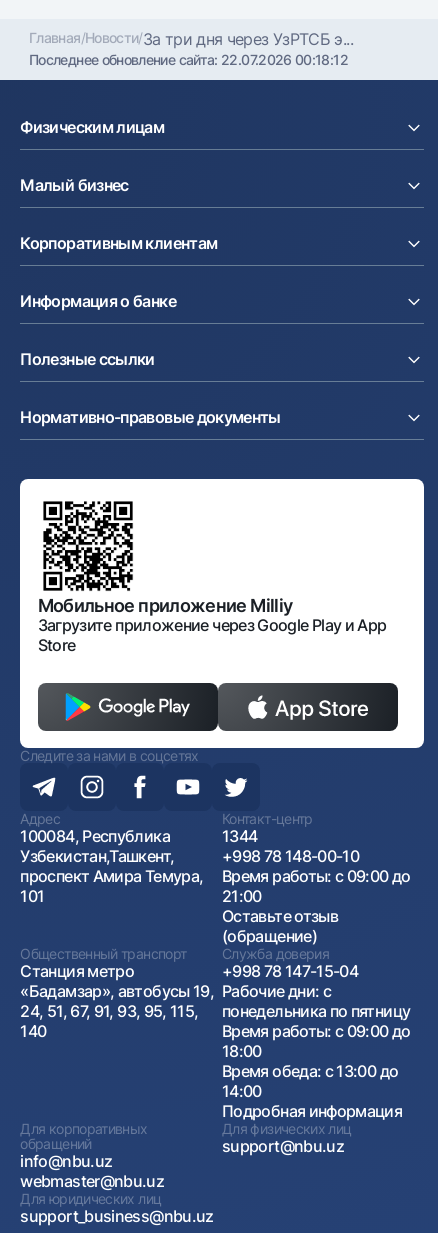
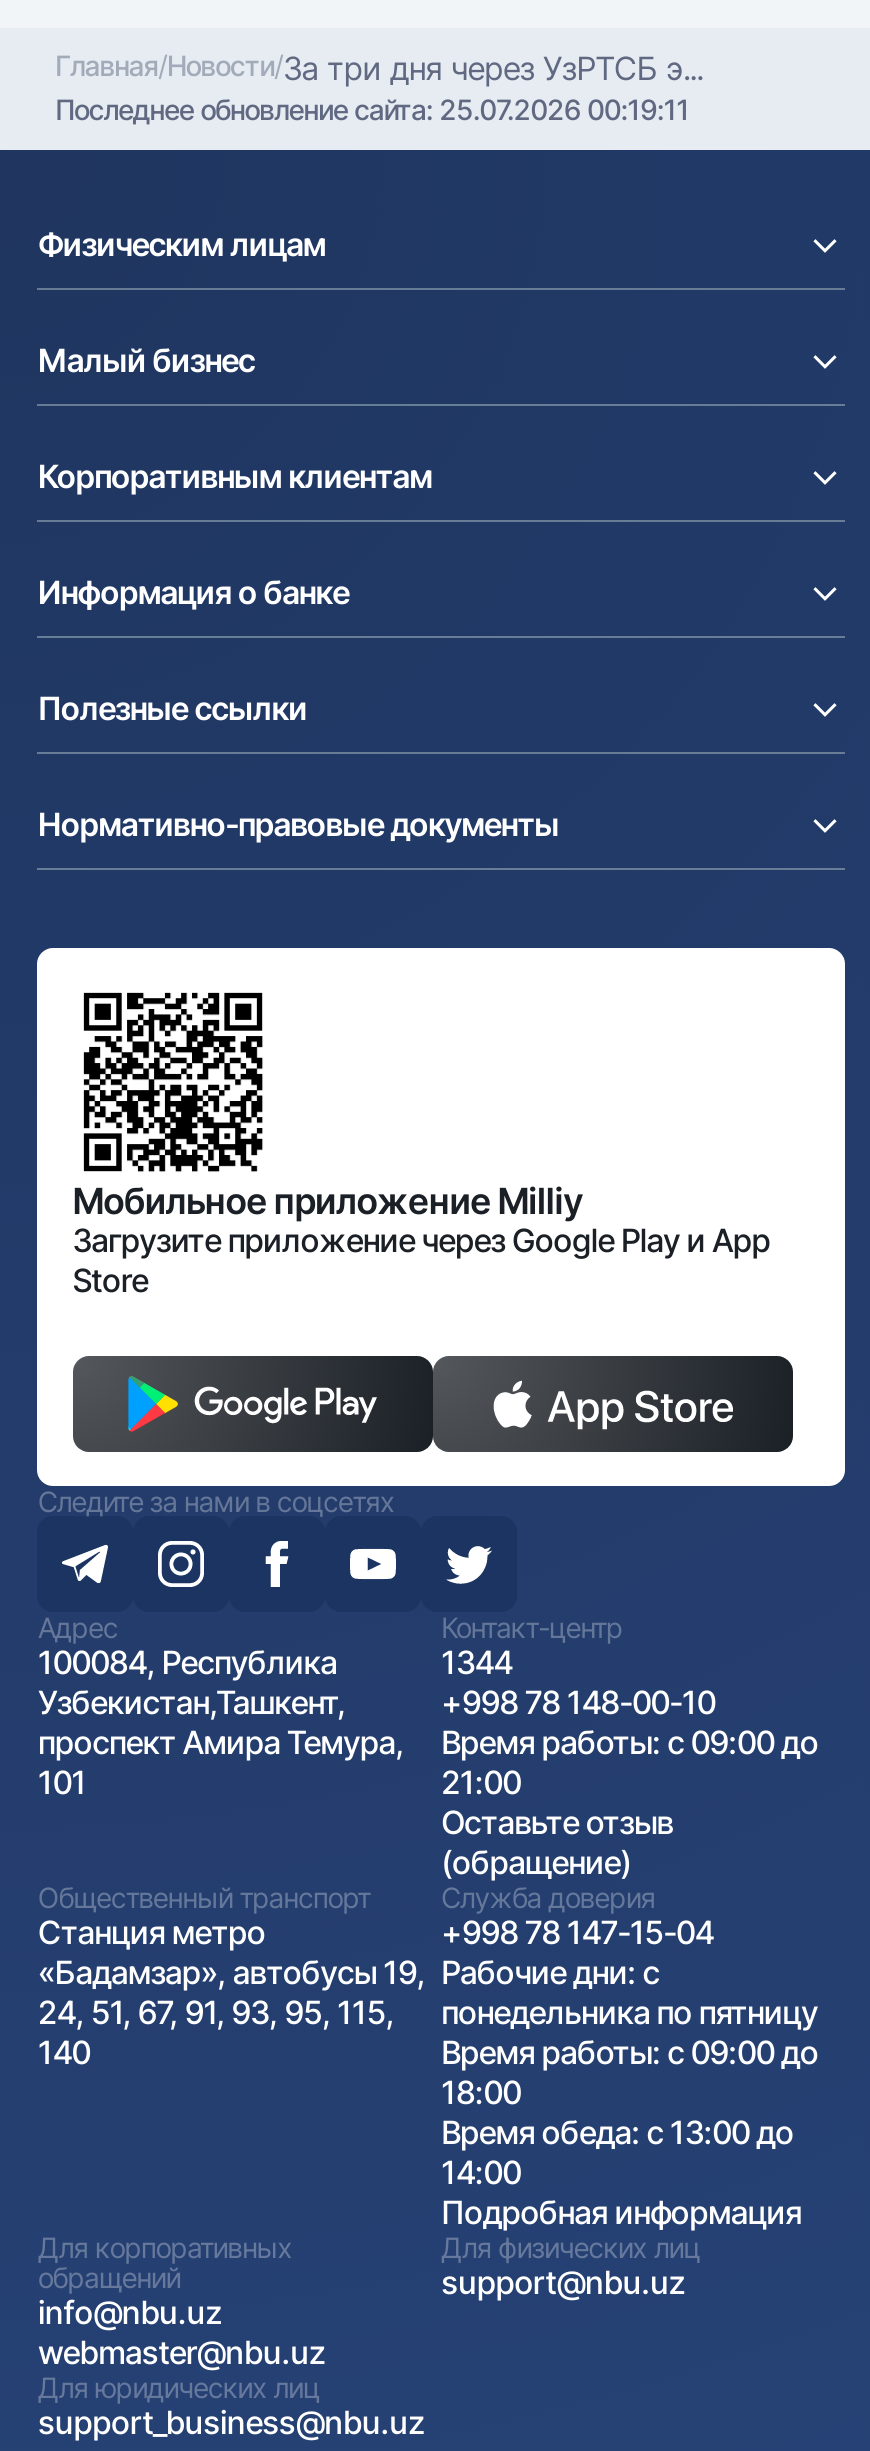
[29,50,348,67] Последнее обновление сайта: 22.07.2026 00:18:12 -> [55,91,689,125] Последнее обновление сайта: 25.07.2026 00:19:11

